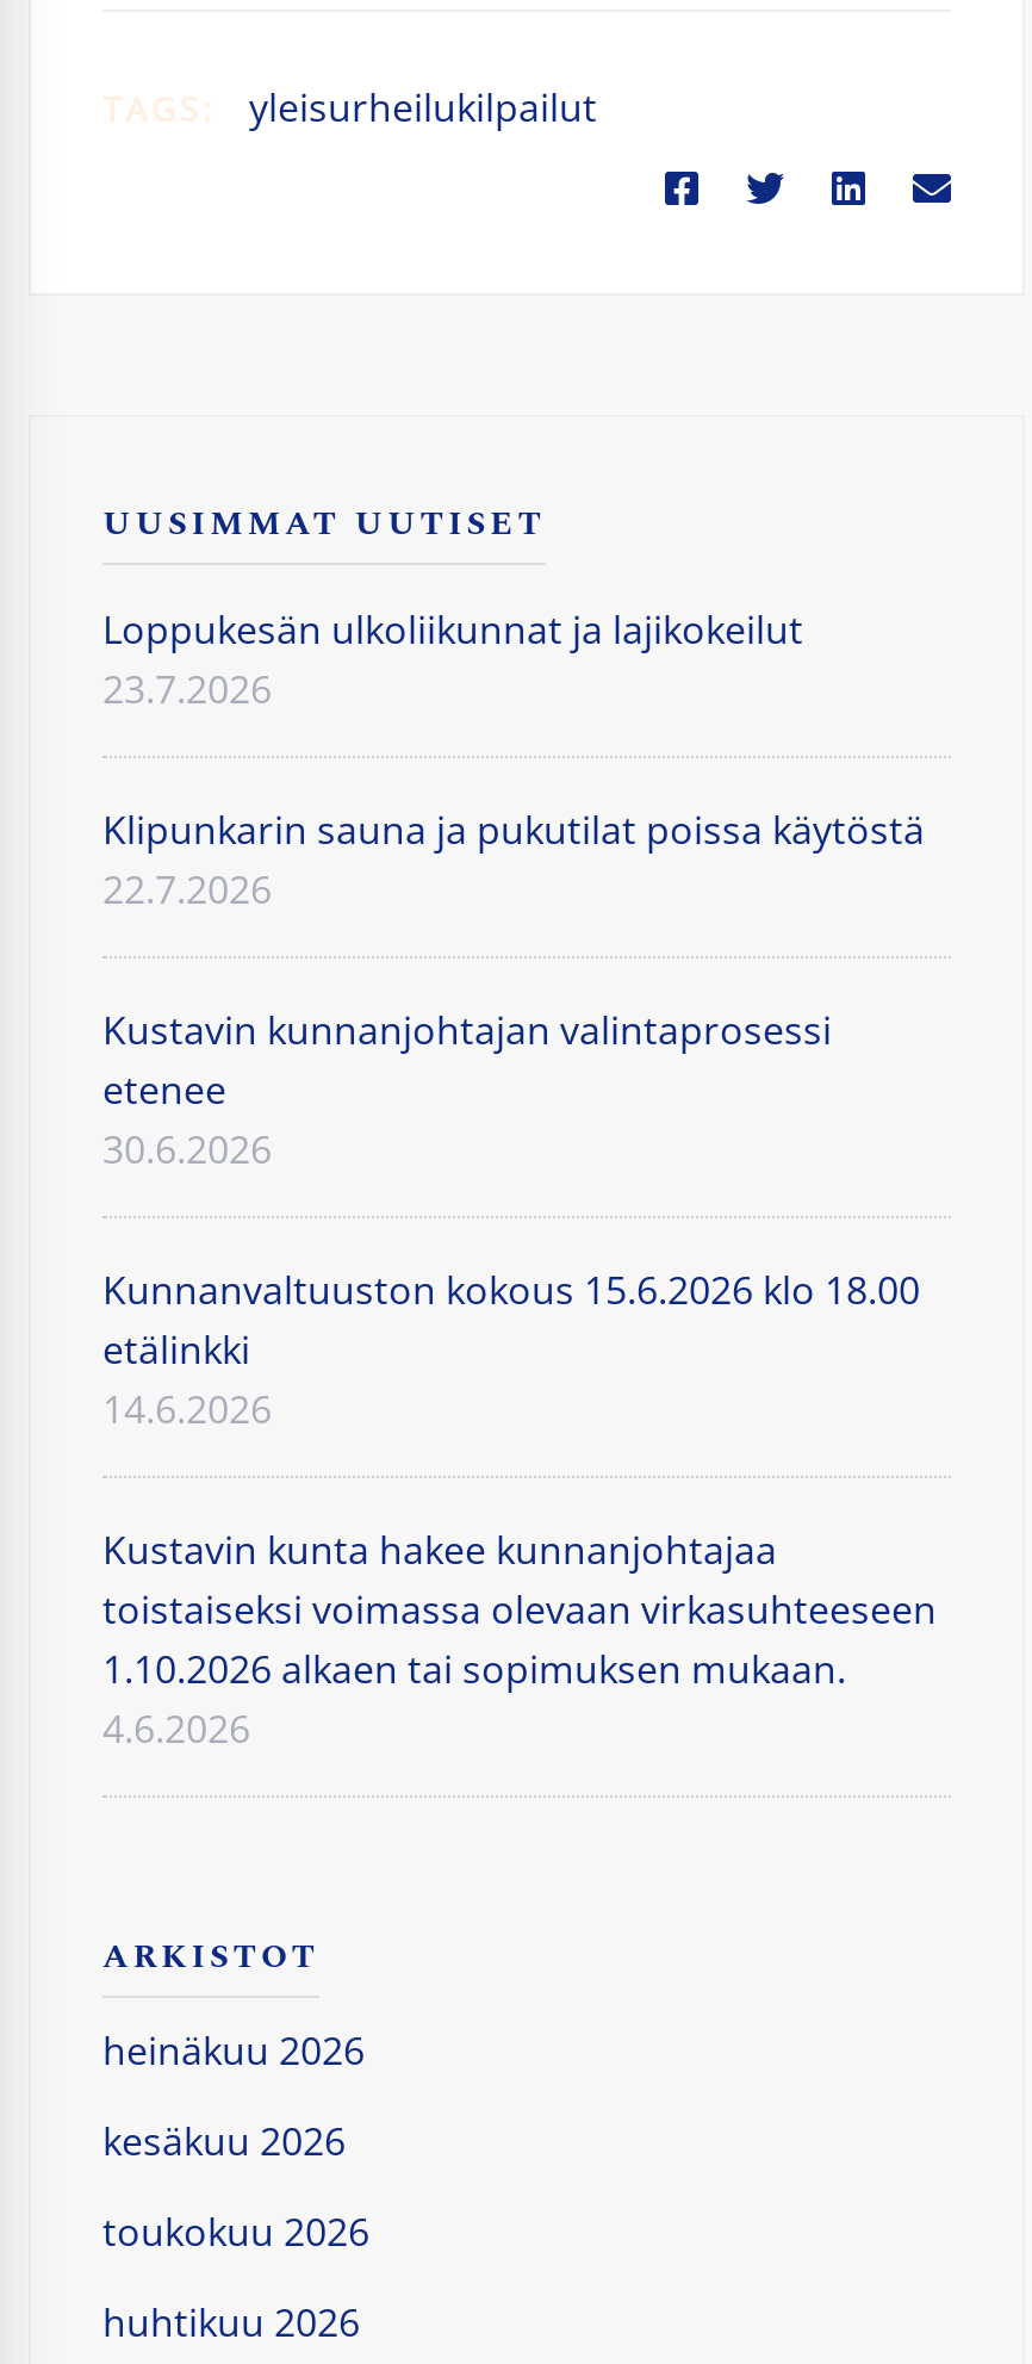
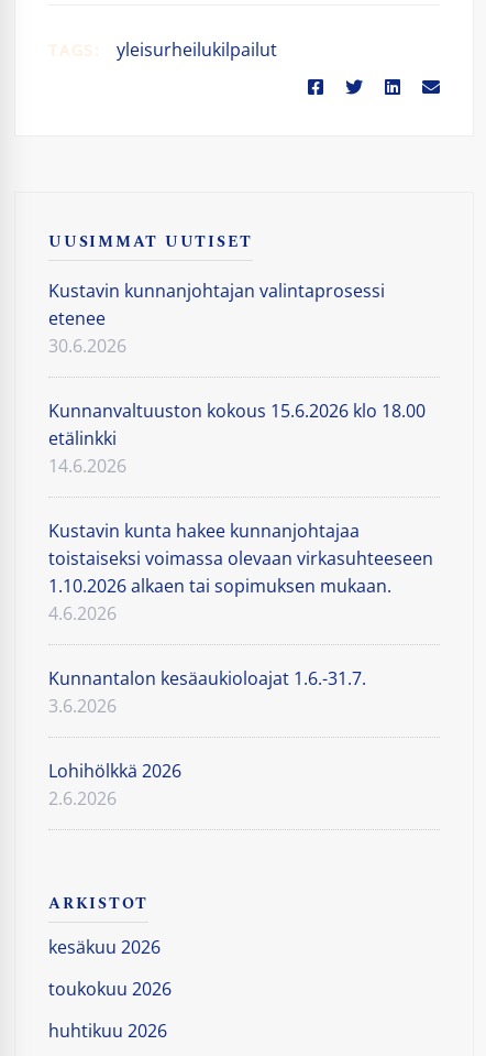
[102,604,925,916] Loppukesän ulkoliikunnat ja lajikokeilut | 23.7.2026 | Klipunkarin sauna ja pukutilat poissa käytöstä | 22.7.2026 -> none
moved [102,1004,937,1755] -> [48,279,433,626]: Kustavin kunnanjohtajan valintaprosessi | etenee | 30.6.2026 | ... | 1.10.2026 alkaen tai sopimuksen mukaan. | 4.6.2026
none -> [48,666,366,811] Kunnantalon kesäaukioloajat 1.6.-31.7. | 3.6.2026 | Lohihölkkä 2026 | 2.6.2026
[102,2025,365,2077] heinäkuu 2026 -> none

